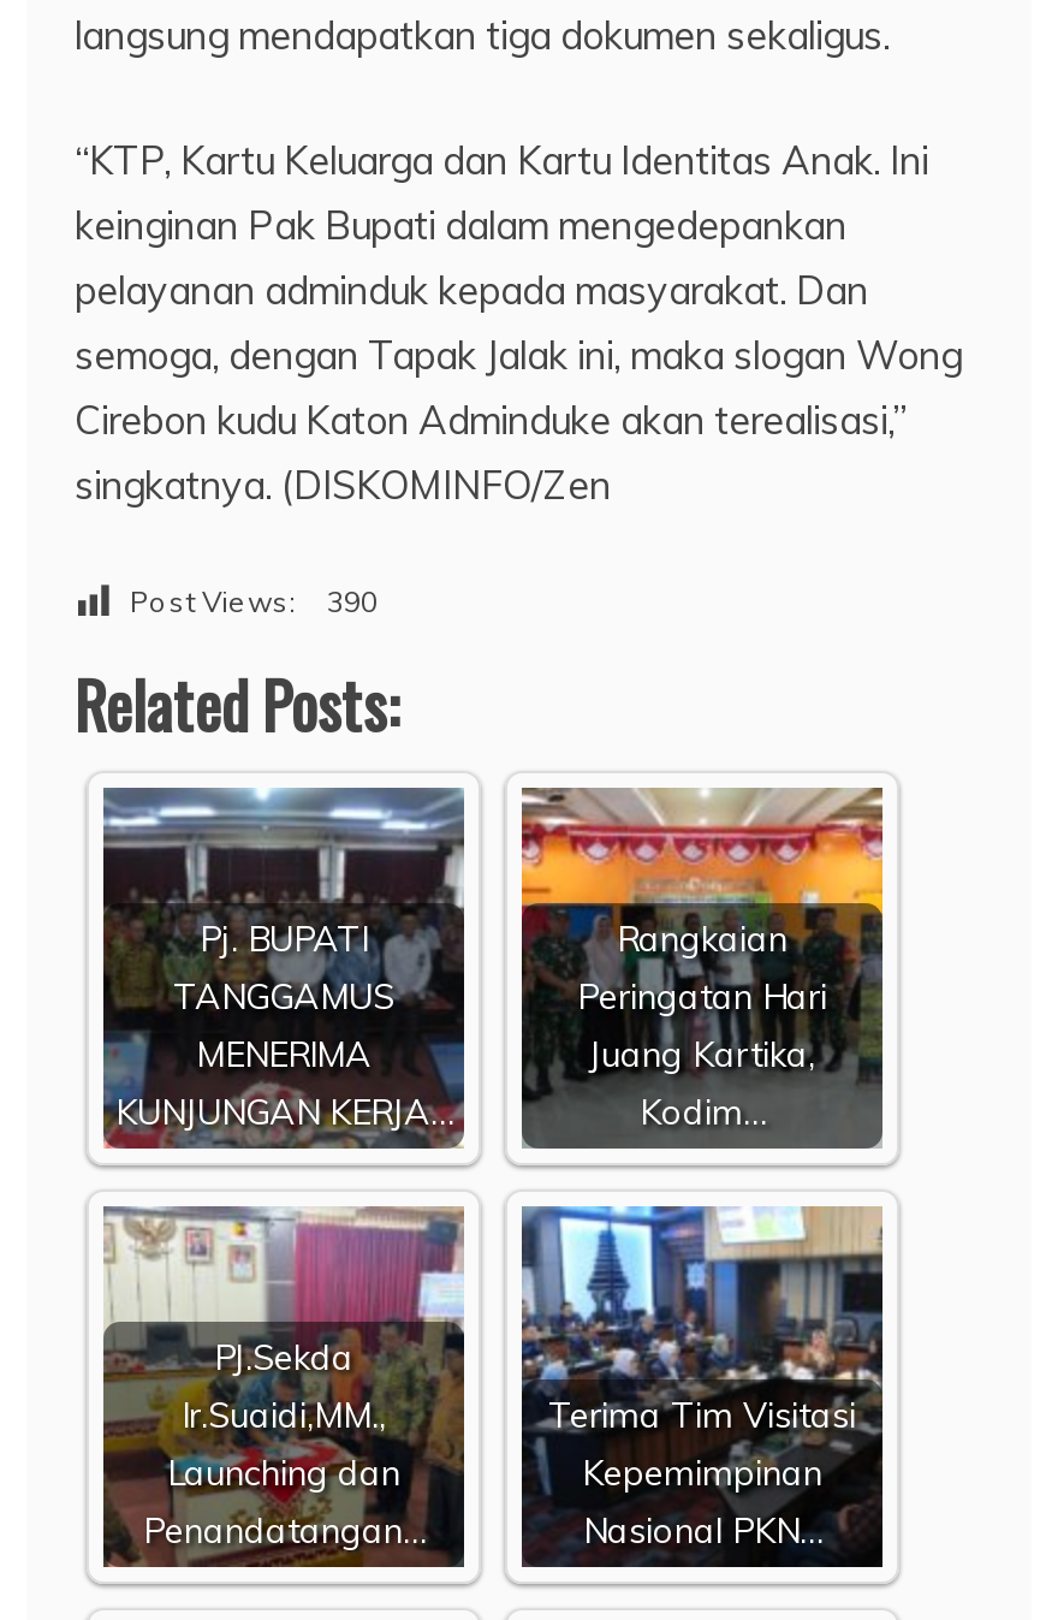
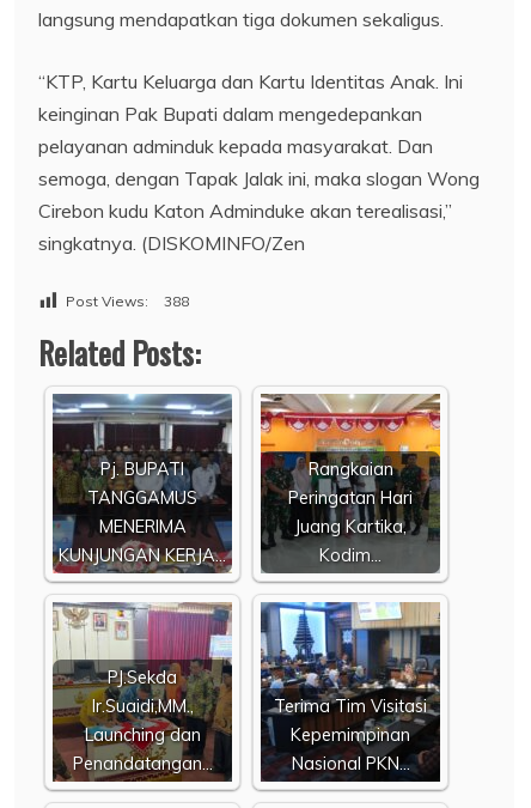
[130,583,378,619] Post Views: 390 -> [66,292,189,310] Post Views: 388

